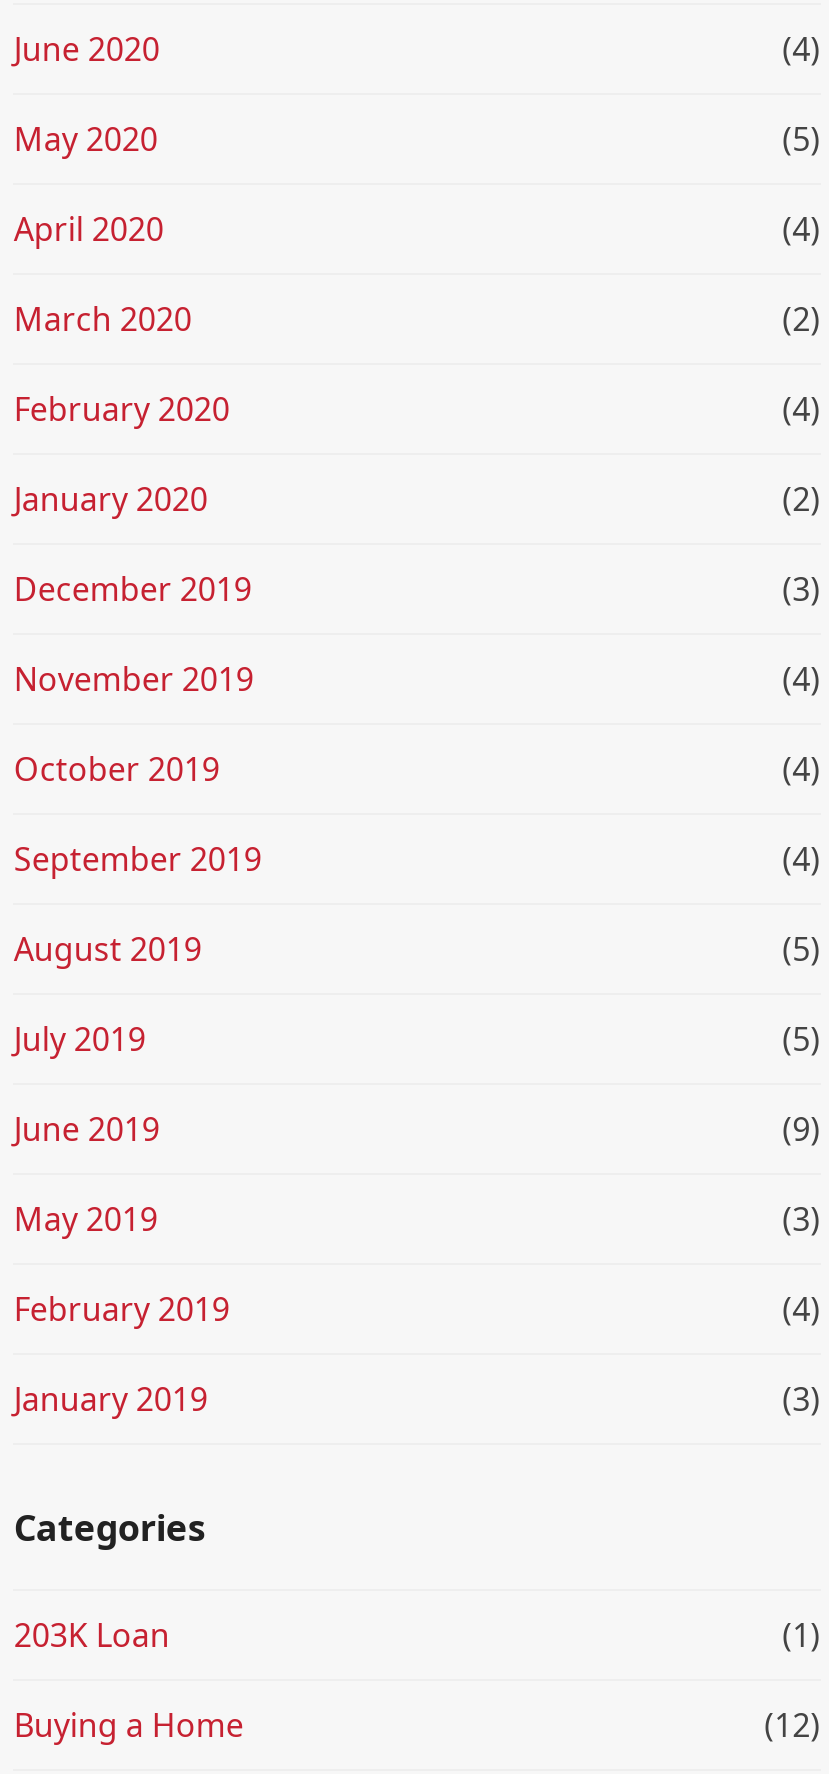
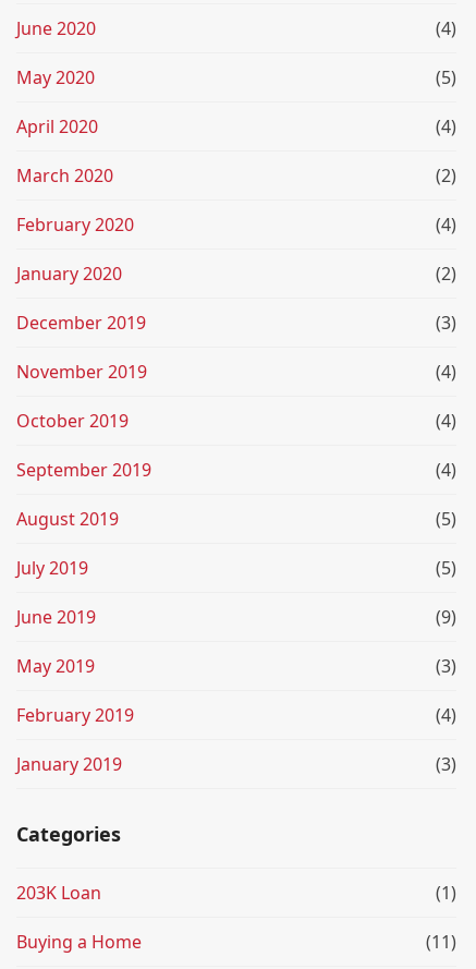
[764,1703,820,1747] (12) -> [425,930,456,954] (11)

